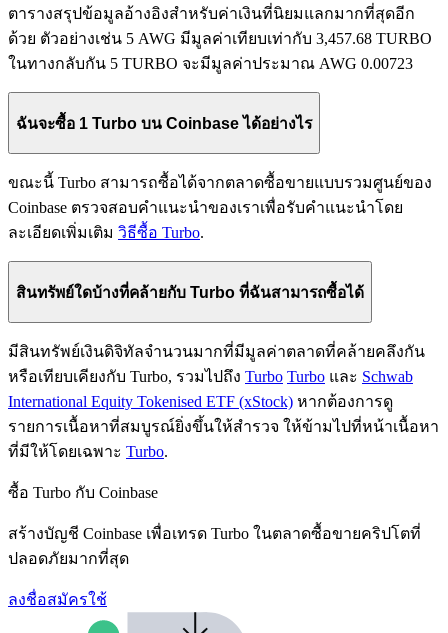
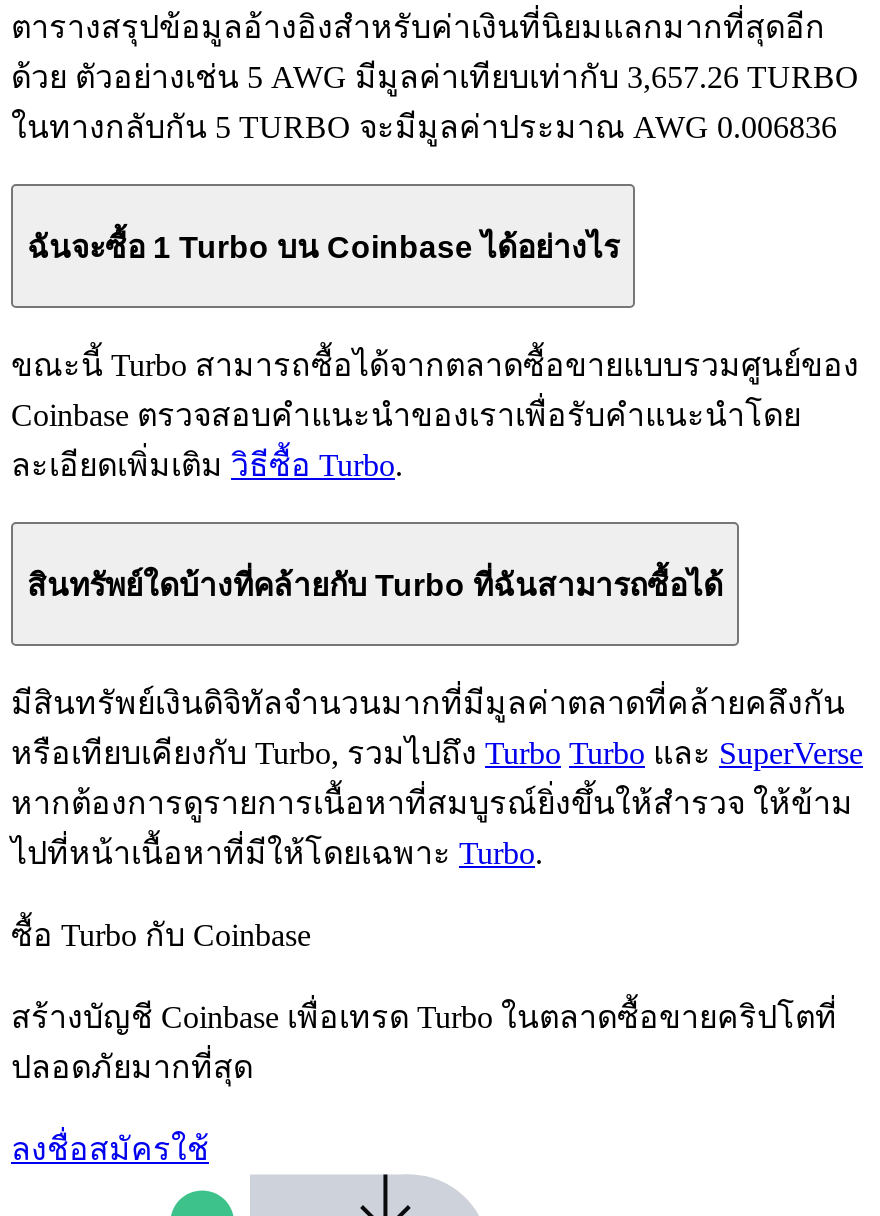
[8,30,432,47] ด้วย ตัวอย่างเช่น 5 AWG มีมูลค่าเทียบเท่ากับ 3,457.68 TURBO -> [11,60,859,94] ด้วย ตัวอย่างเช่น 5 AWG มีมูลค่าเทียบเท่ากับ 3,657.26 TURBO
[8,55,413,72] ในทางกลับกัน 5 TURBO จะมีมูลค่าประมาณ AWG 0.00723 -> [11,110,837,144] ในทางกลับกัน 5 TURBO จะมีมูลค่าประมาณ AWG 0.006836
[8,368,439,460] หรือเทียบเคียงกับ Turbo, รวมไปถึงTurbo TurboและSchwab | International Equity Tokenised ETF (xStock)หากต้องการดู | รายการเนื้อหาที่สมบูรณ์ยิ่งขึ้นให้สำรวจ ให้ข้ามไปที่หน้าเนื้อหา | ที่มีให้โดยเฉพาะTurbo. -> [11,737,863,871] หรือเทียบเคียงกับ Turbo, รวมไปถึงTurbo TurboและSuperVerse | หากต้องการดูรายการเนื้อหาที่สมบูรณ์ยิ่งขึ้นให้สำรวจ ให้ข้าม | ไปที่หน้าเนื้อหาที่มีให้โดยเฉพาะTurbo.

